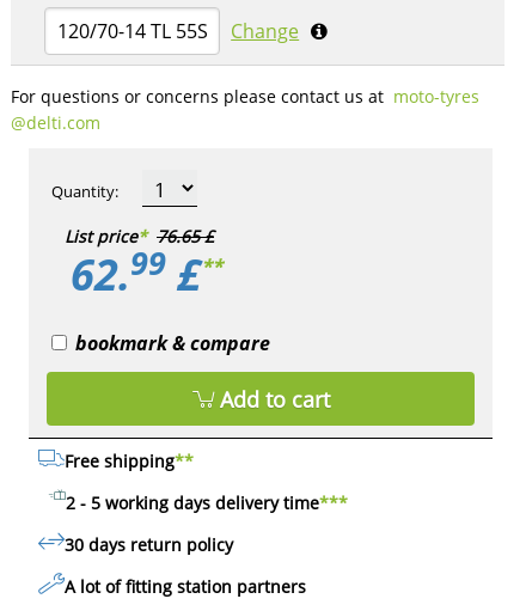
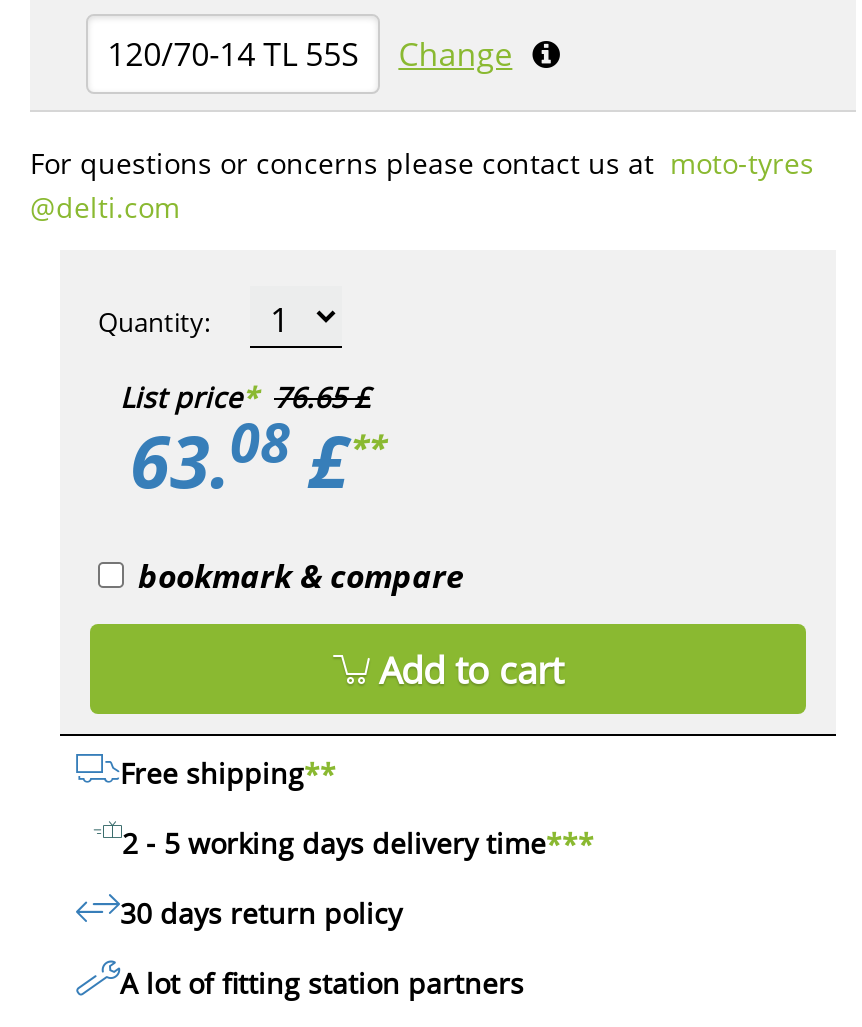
[71,240,222,304] 62.99£** -> [130,403,384,510] 63.08£**

